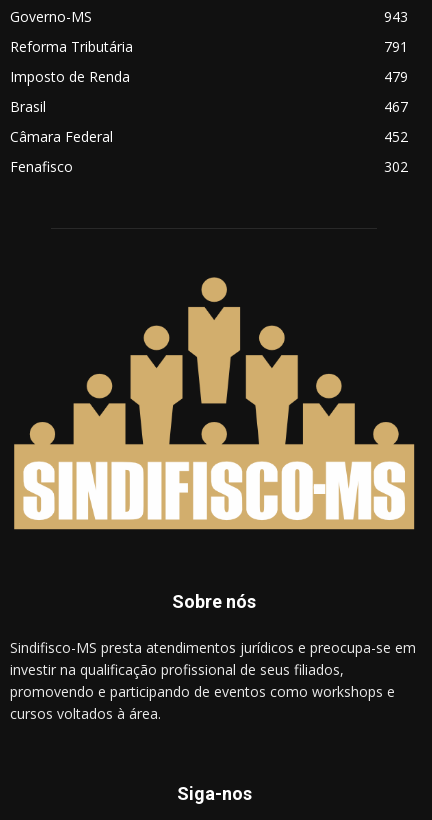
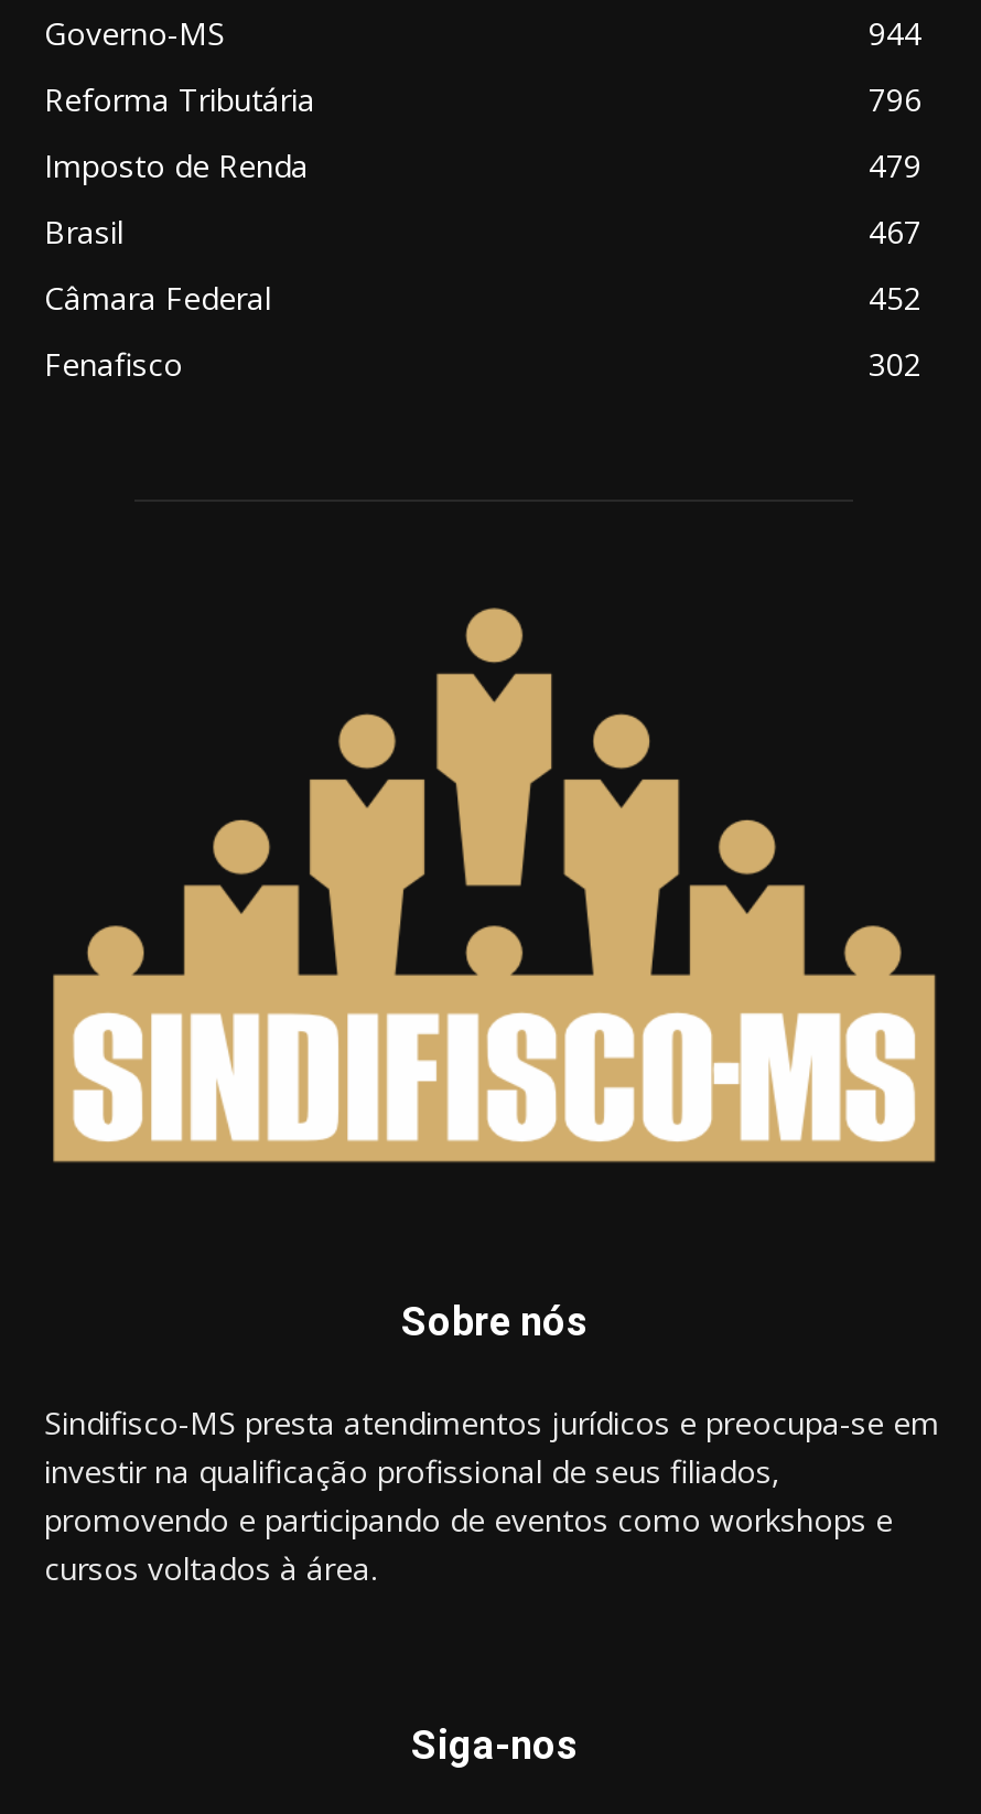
[384,7,408,26] 943 -> [869,11,921,53] 944
[384,37,408,56] 791 -> [869,77,921,119] 796

